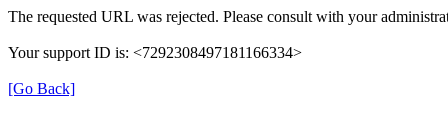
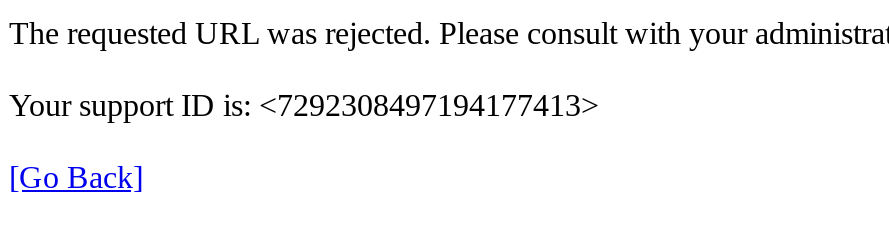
[8,44,302,61] Your support ID is: <7292308497181166334> -> [9,88,599,122] Your support ID is: <7292308497194177413>

